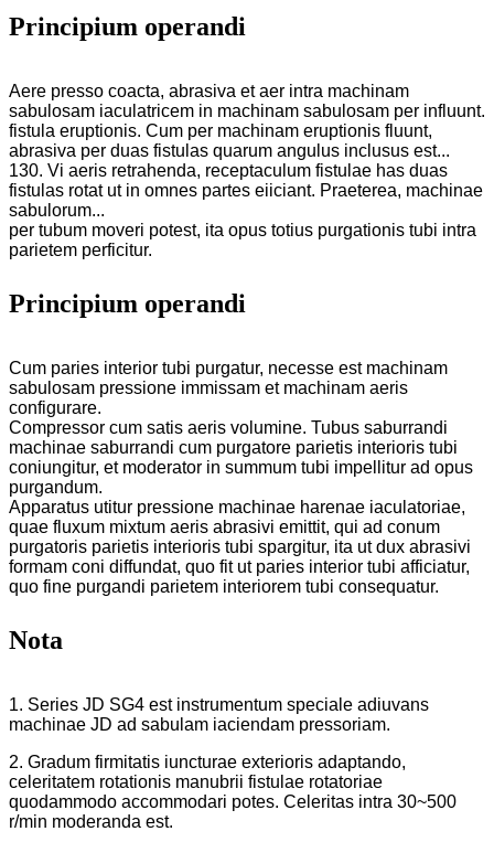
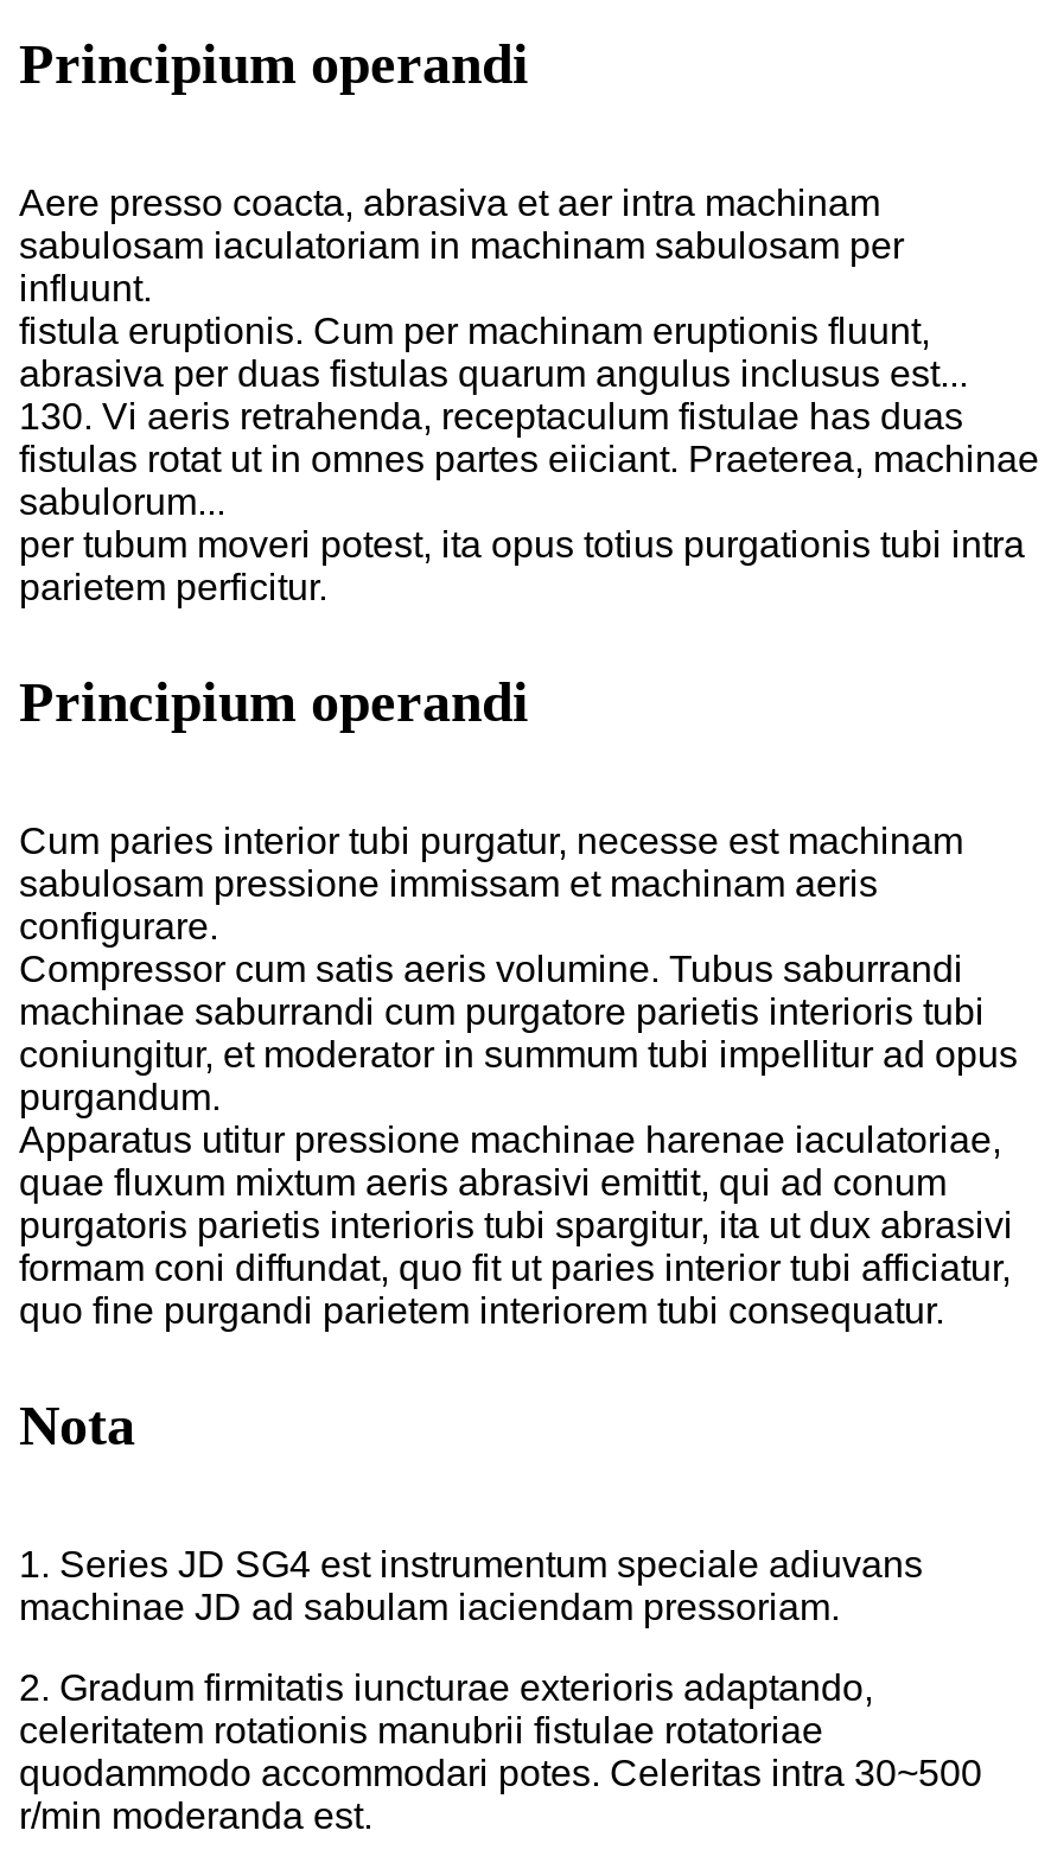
[9,102,485,120] sabulosam iaculatricem in machinam sabulosam per influunt. -> [19,225,904,308] sabulosam iaculatoriam in machinam sabulosam per | influunt.

